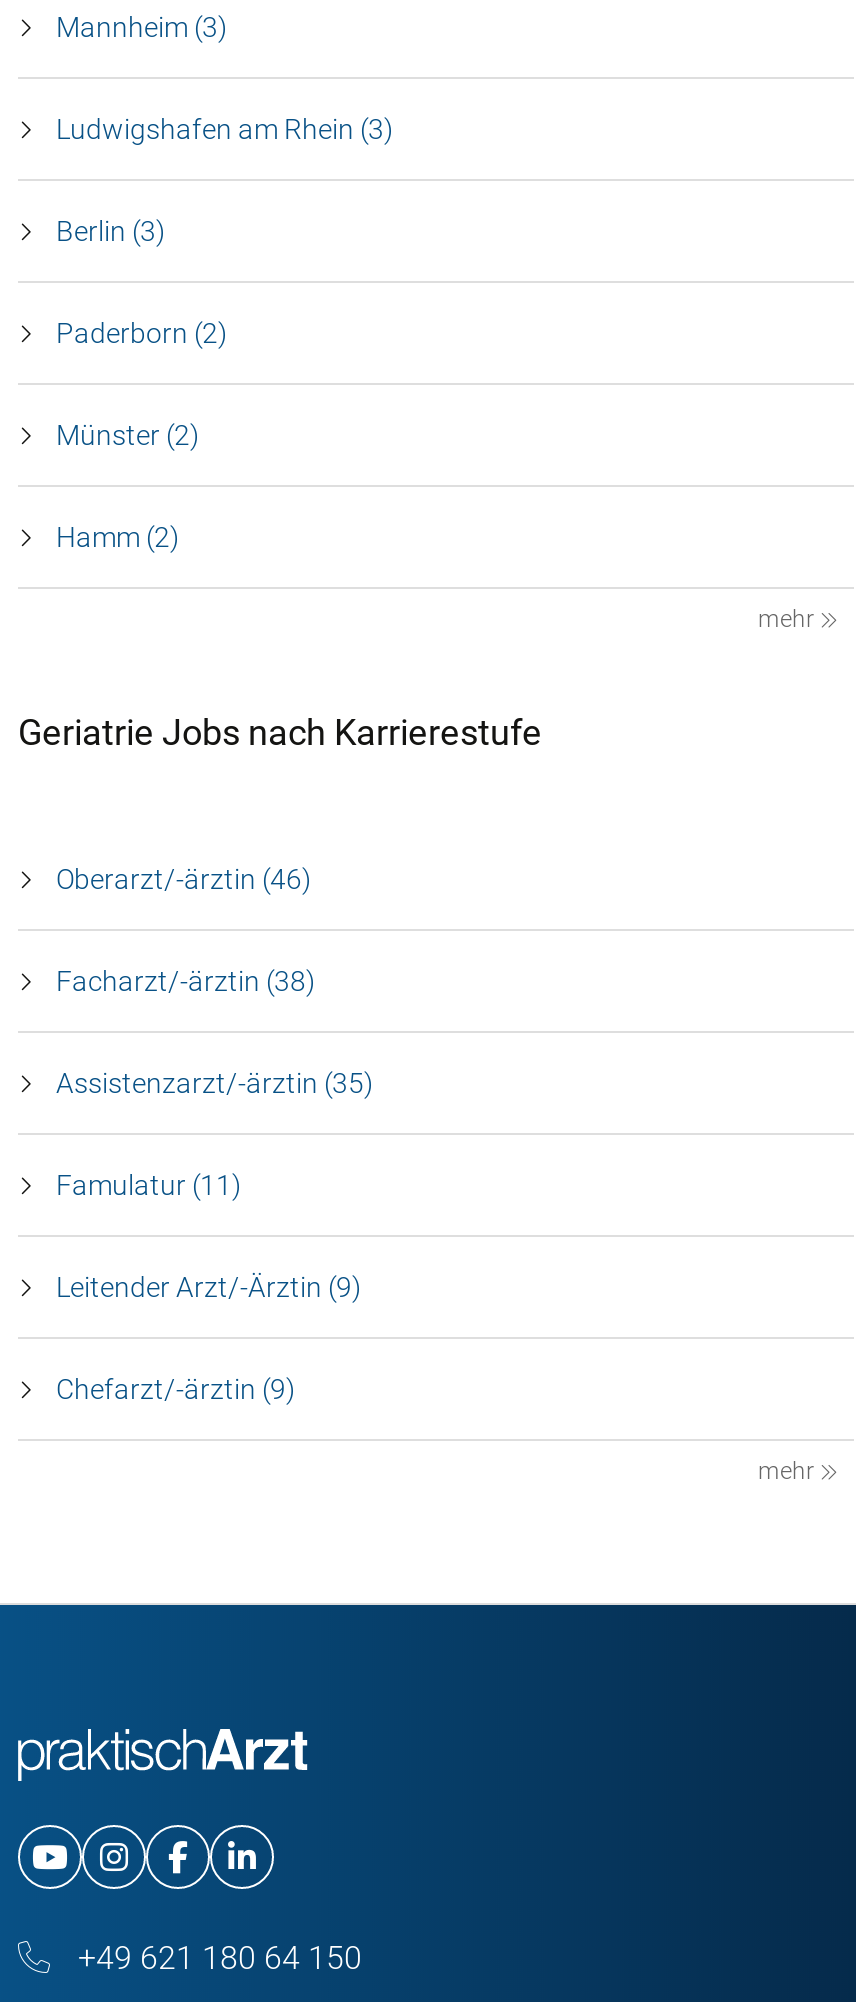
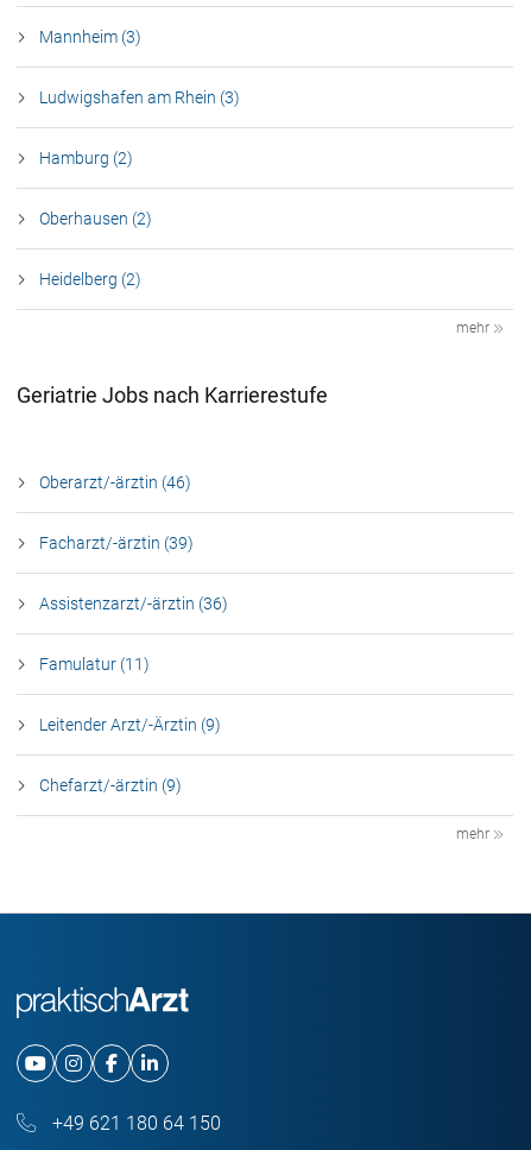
[56,215,228,553] Berlin (3) | Paderborn (2) | Münster (2) | Hamm (2) -> [39,149,152,289] Hamburg (2) | Oberhausen (2) | Heidelberg (2)
[56,965,316,997] Facharzt/-ärztin (38) -> [39,533,194,552] Facharzt/-ärztin (39)
[56,1067,374,1099] Assistenzarzt/-ärztin (35) -> [39,594,228,613] Assistenzarzt/-ärztin (36)

